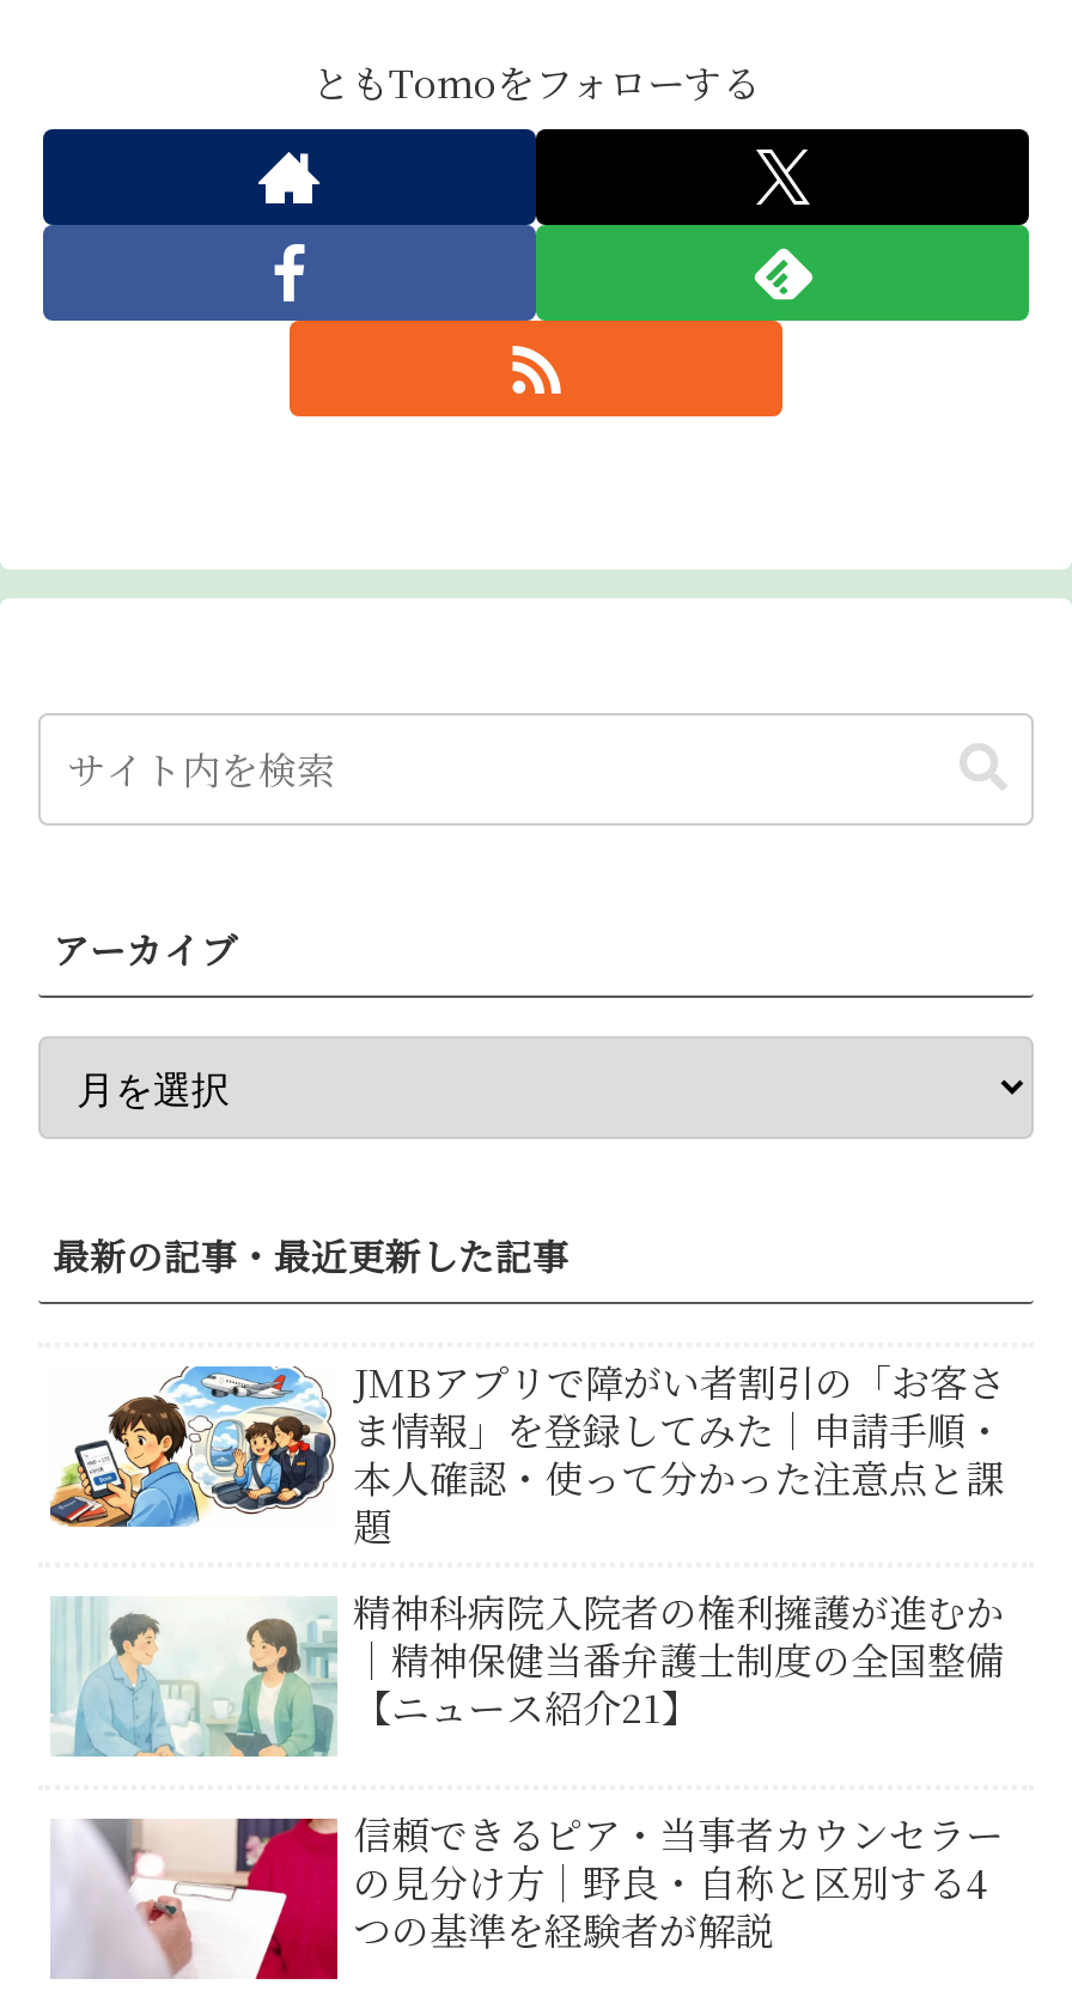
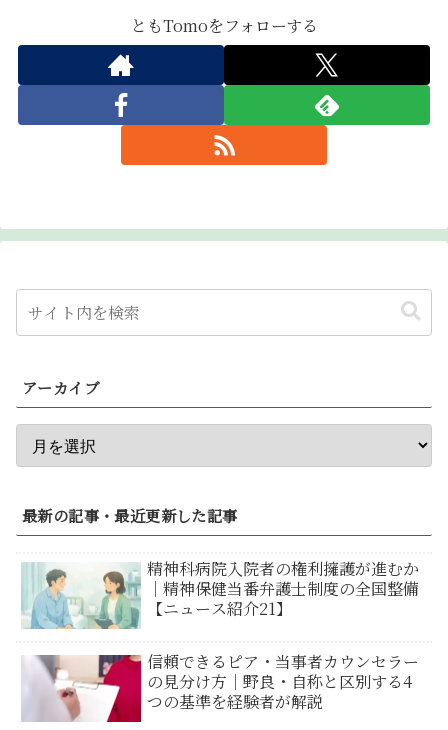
[50,1354,1006,1553] [image] | JMBアプリで障がい者割引の「お客さ | ま情報」を登録してみた｜申請手順・ | 本人確認・使って分かった注意点と課 | 題 -> none

